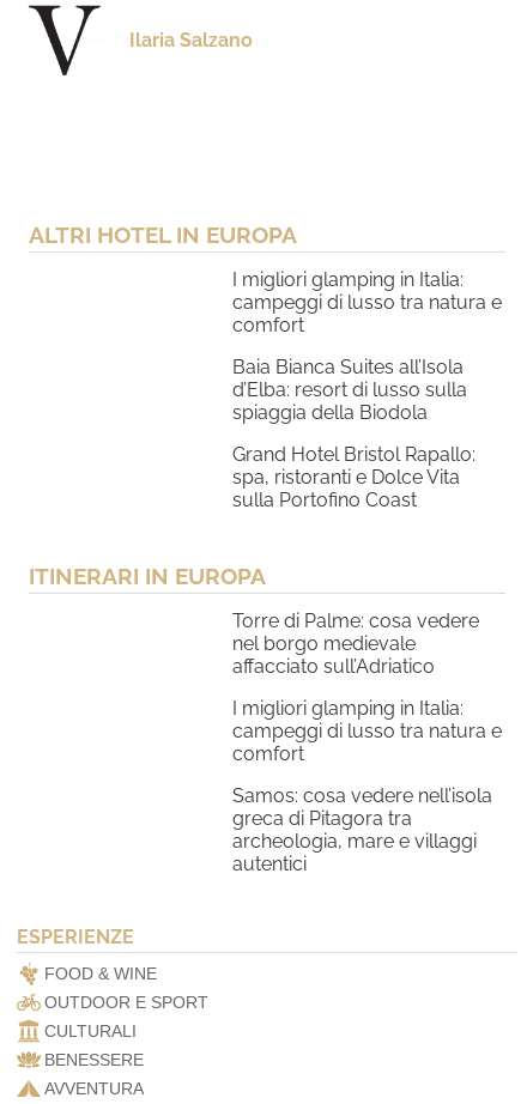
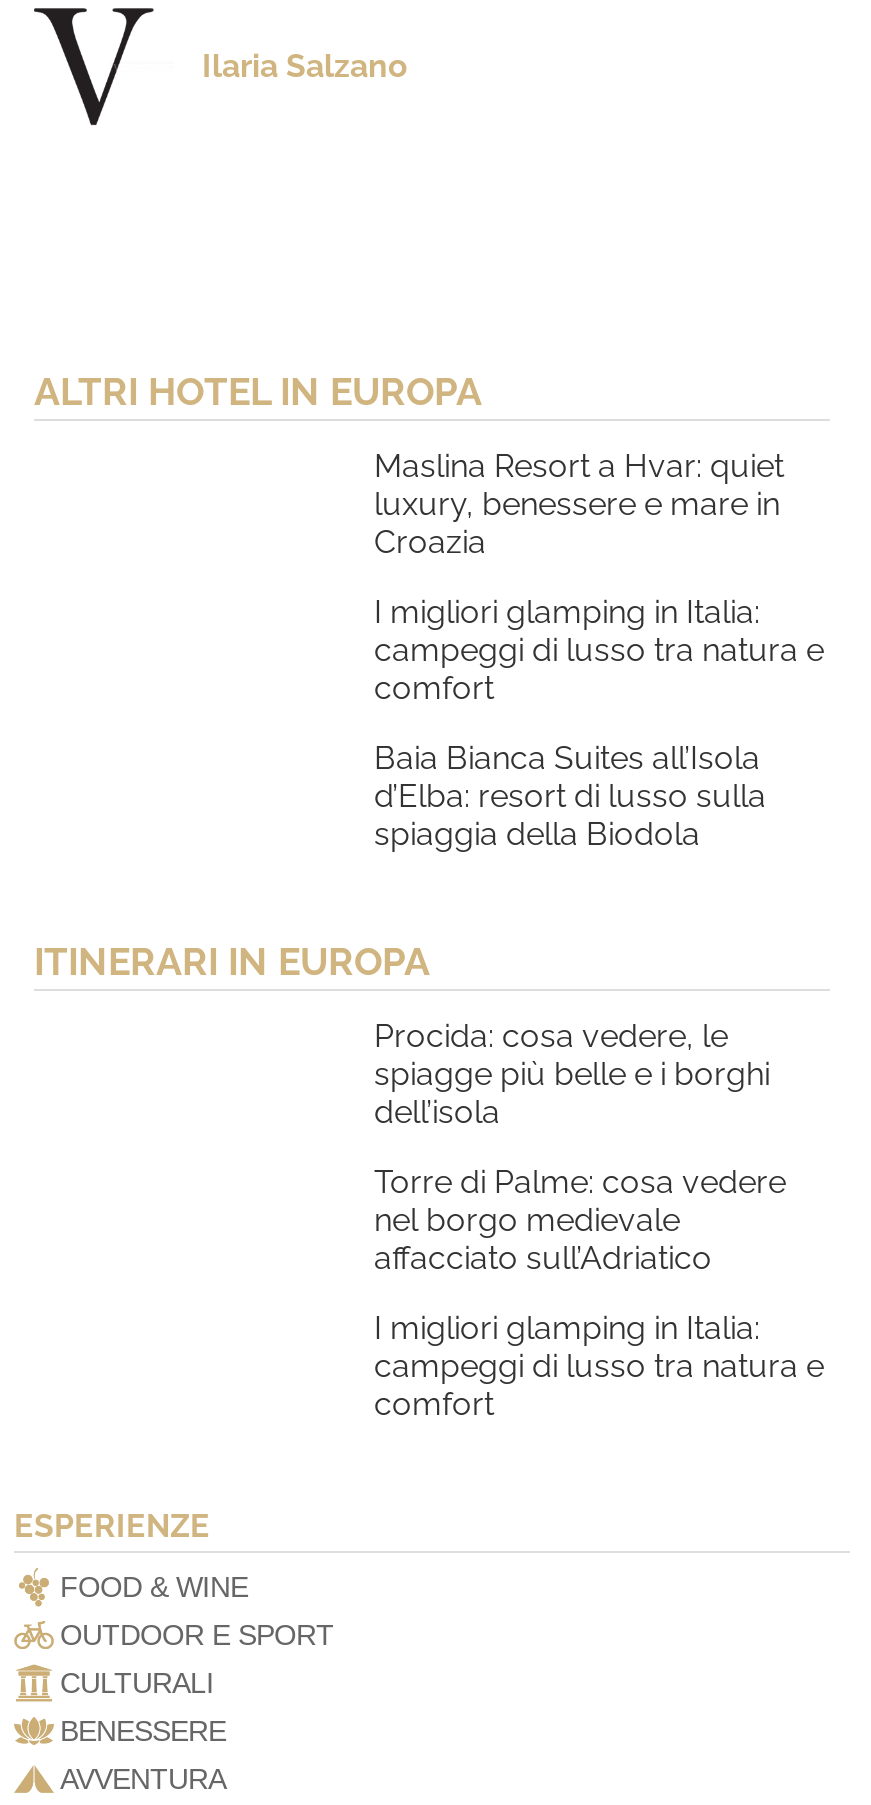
none -> [374,448,784,562] Maslina Resort a Hvar: quiet | luxury, benessere e mare in | Croazia
moved [232,269,502,424] -> [374,594,824,854]: I migliori glamping in Italia: | campeggi di lusso tra natura e | comfort | Baia Bianca Suites all’Isola | d’Elba: resort di lusso sulla | spiaggia della Biodola
[232,444,475,512] Grand Hotel Bristol Rapallo: | spa, ristoranti e Dolce Vita | sulla Portofino Coast -> none
none -> [374,1018,770,1132] Procida: cosa vedere, le | spiagge più belle e i borghi | dell’isola
moved [232,610,502,766] -> [374,1164,824,1424]: Torre di Palme: cosa vedere | nel borgo medievale | affacciato sull’Adriatico | I migliori glamping in Italia: | campeggi di lusso tra natura e | comfort
[232,785,492,876] Samos: cosa vedere nell’isola | greca di Pitagora tra | archeologia, mare e villaggi | autentici -> none

